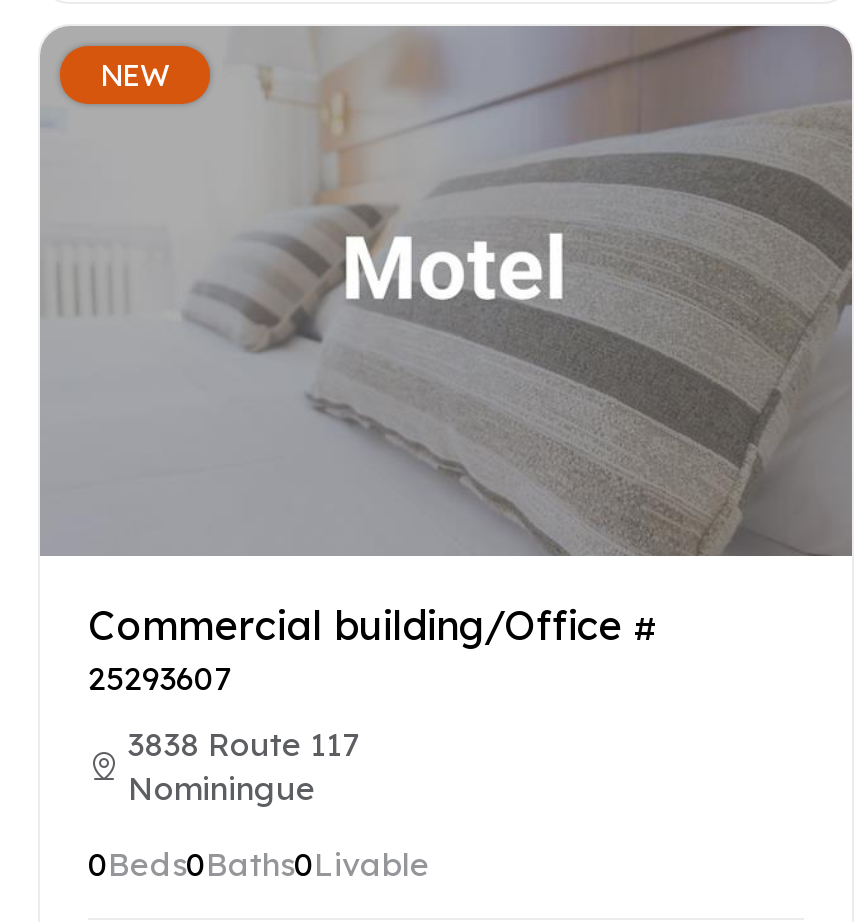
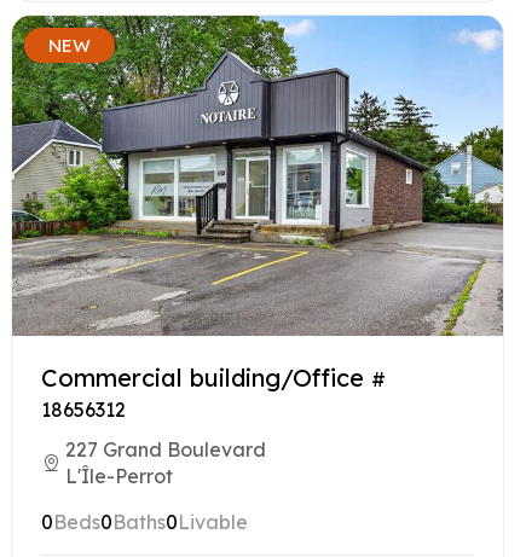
[38,24,854,558] [image] -> [12,14,504,336] [image]
[88,658,232,698] 25293607 -> [41,398,126,422] 18656312
[128,724,360,808] 3838 Route 117 | Nominingue -> [65,437,266,488] 227 Grand Boulevard | L'Île-Perrot

